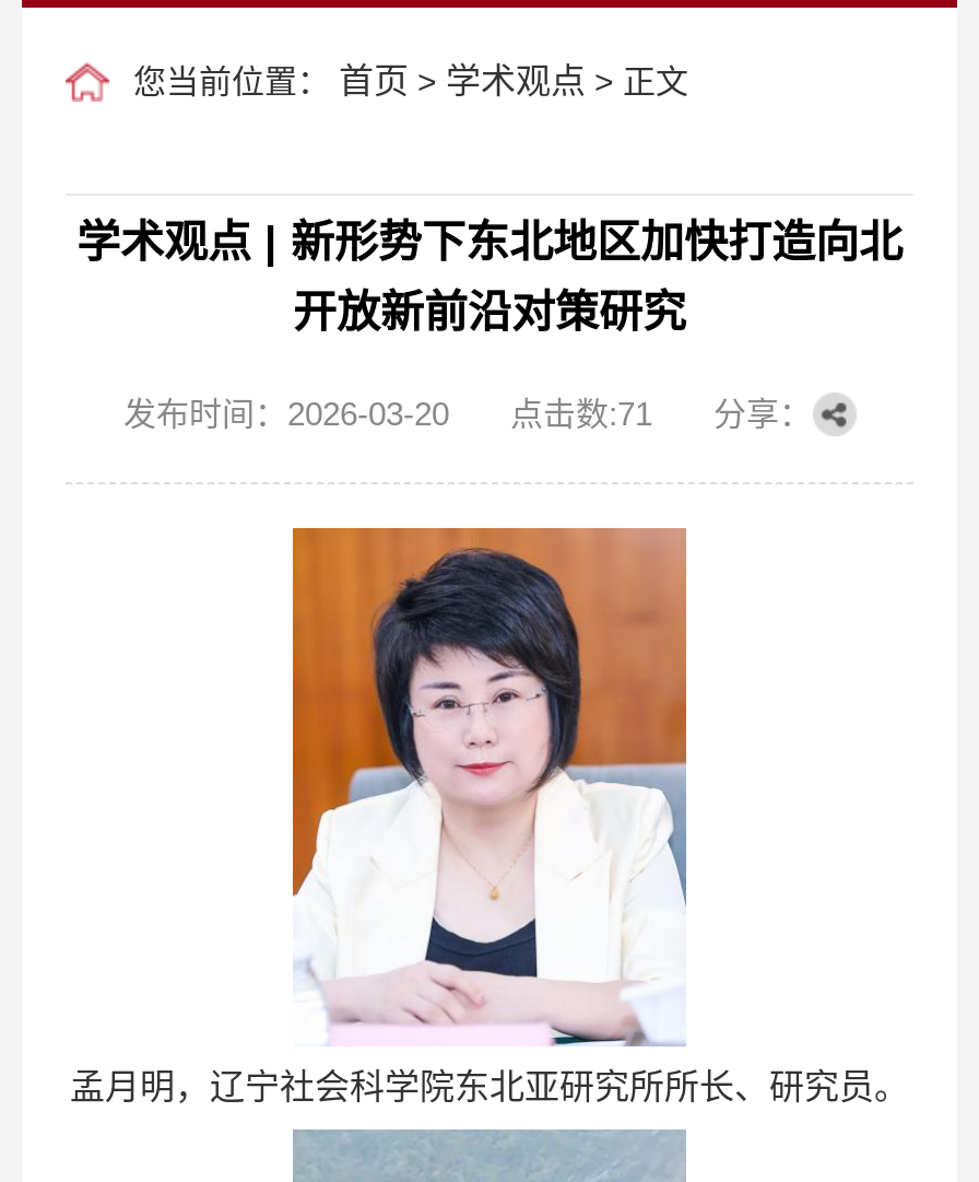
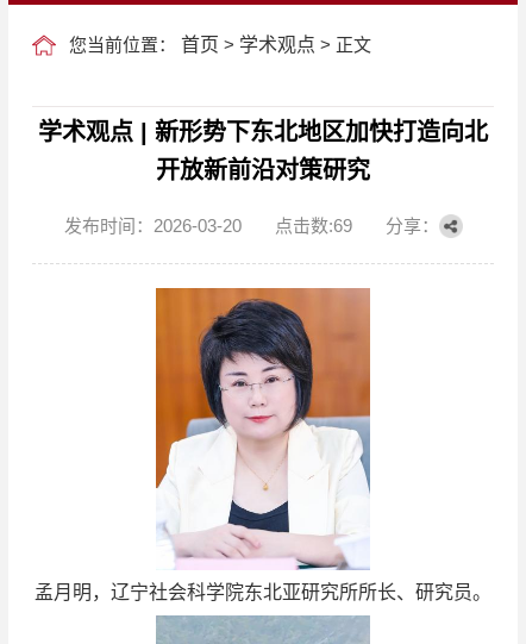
[123,394,812,431] 发布时间：2026-03-20 点击数:71 分享： -> [64,215,439,235] 发布时间：2026-03-20 点击数:69 分享：

